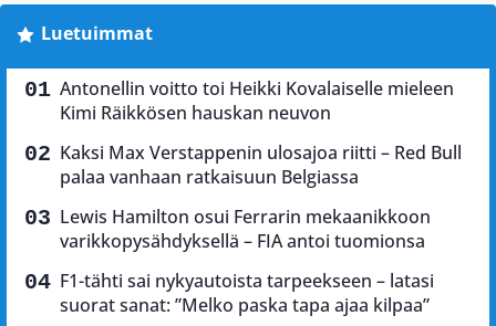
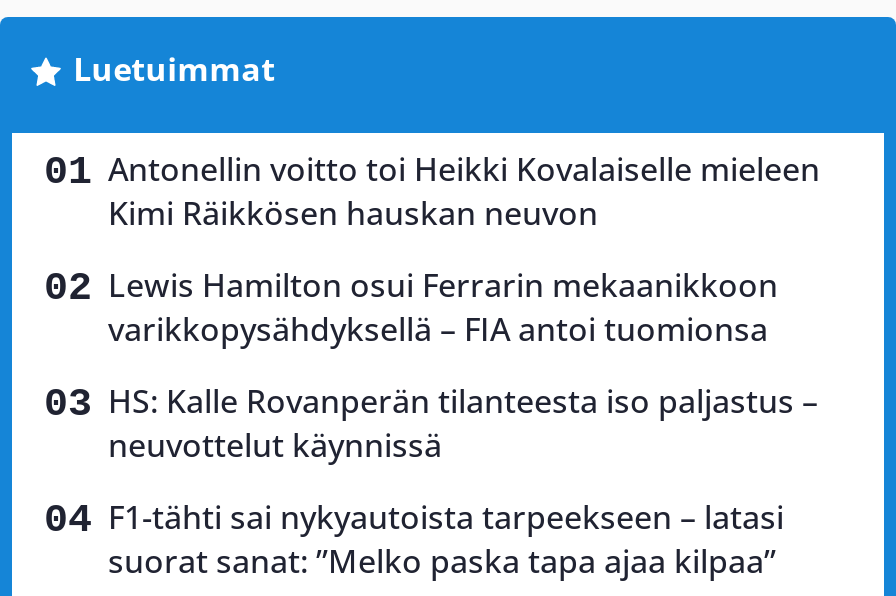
[60,141,462,189] Kaksi Max Verstappenin ulosajoa riitti – Red Bull | palaa vanhaan ratkaisuun Belgiassa -> none
moved [60,205,431,253] -> [108,264,778,352]: Lewis Hamilton osui Ferrarin mekaanikkoon | varikkopysähdyksellä – FIA antoi tuomionsa
none -> [108,380,818,468] HS: Kalle Rovanperän tilanteesta iso paljastus – | neuvottelut käynnissä

